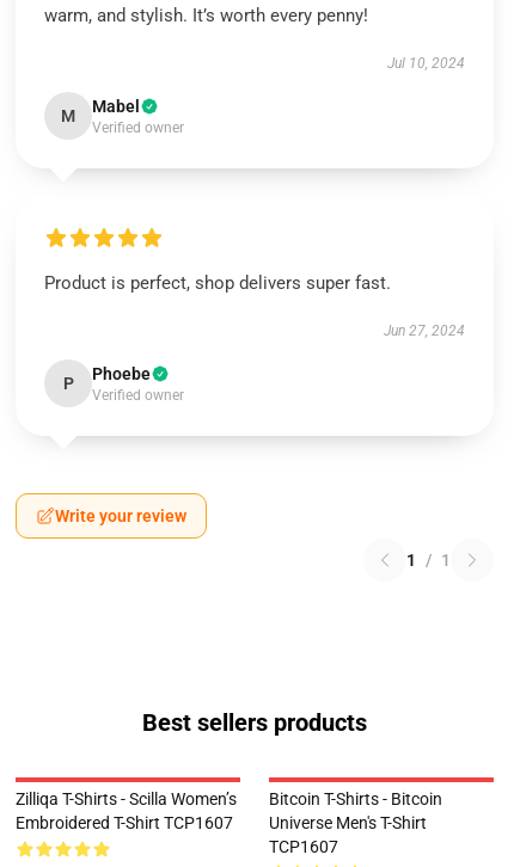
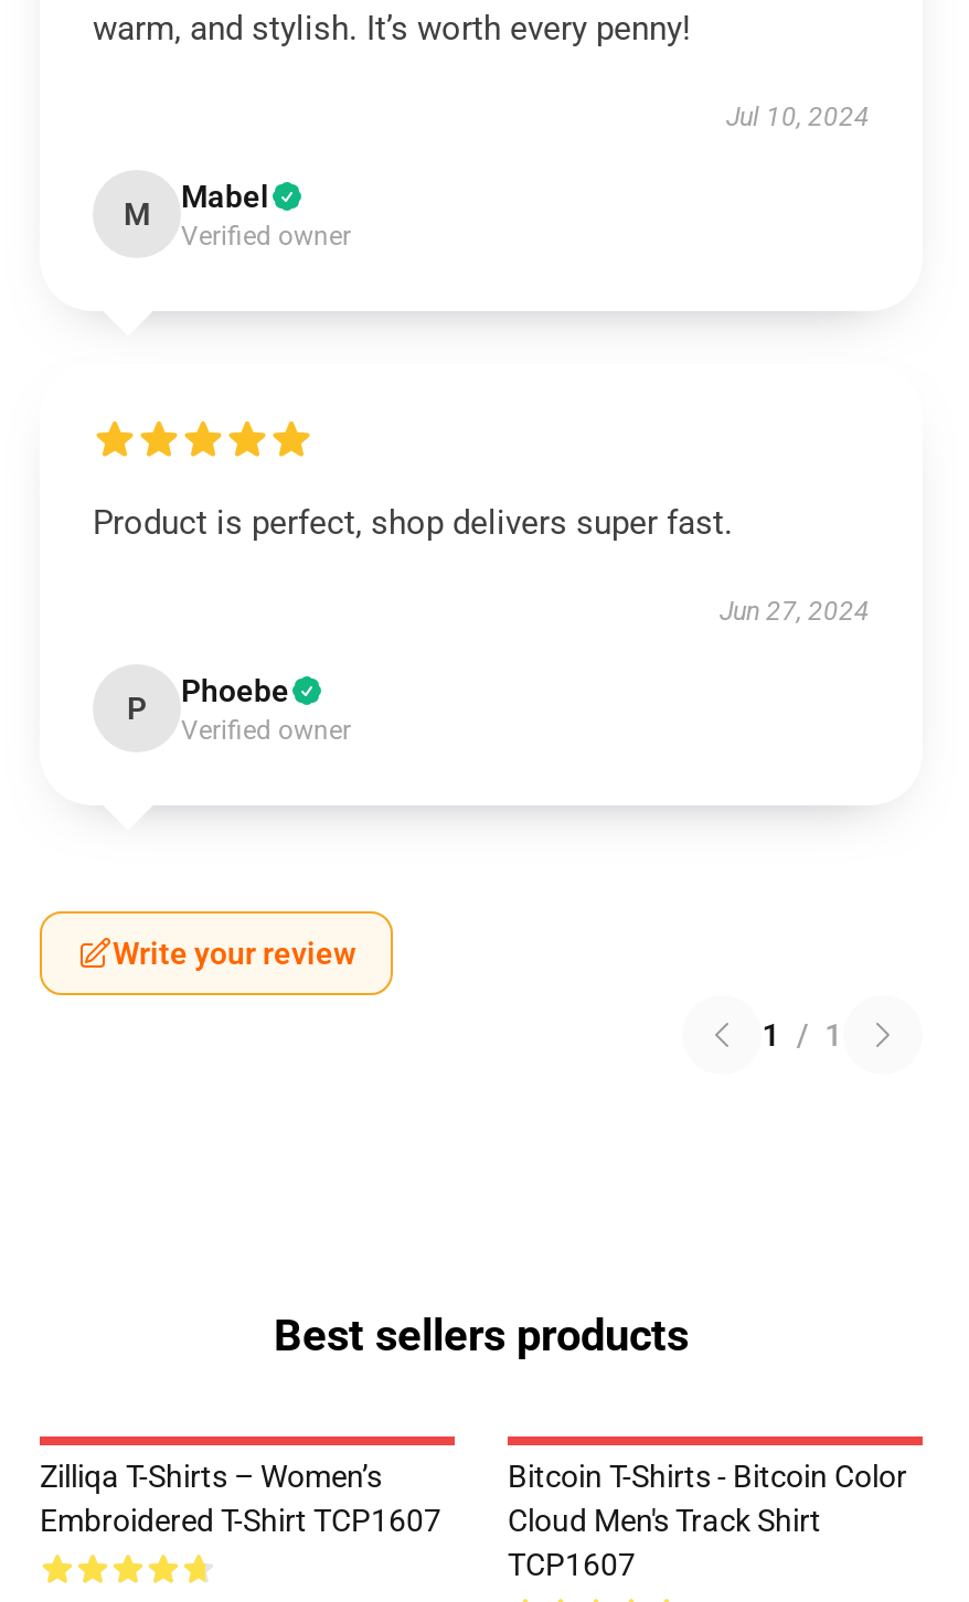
[16,789,237,808] Zilliqa T-Shirts - Scilla Women’s -> [40,1459,382,1494] Zilliqa T-Shirts – Women’s
[269,789,442,832] Bitcoin T-Shirts - Bitcoin | Universe Men's T-Shirt -> [508,1459,907,1538] Bitcoin T-Shirts - Bitcoin Color | Cloud Men's Track Shirt

